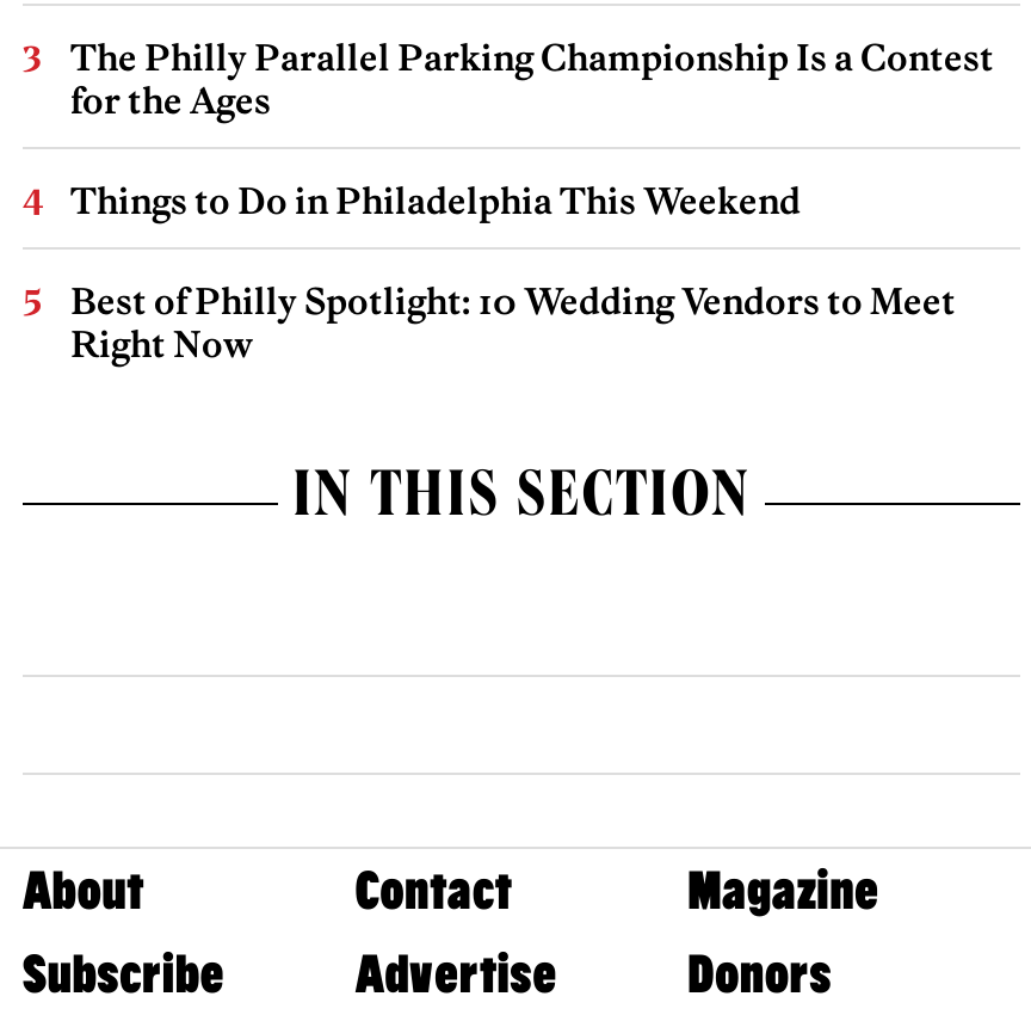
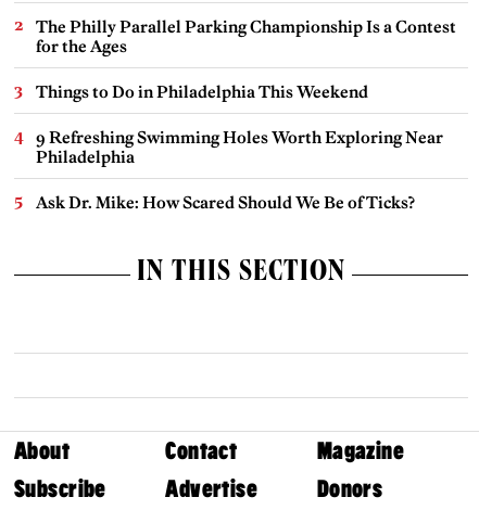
[70,279,956,368] Best of Philly Spotlight: 10 Wedding Vendors to Meet | Right Now -> [36,127,443,213] 9 Refreshing Swimming Holes Worth Exploring Near | Philadelphia | Ask Dr. Mike: How Scared Should We Be of Ticks?

